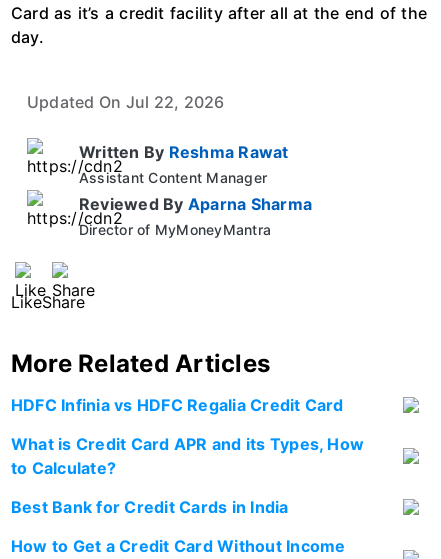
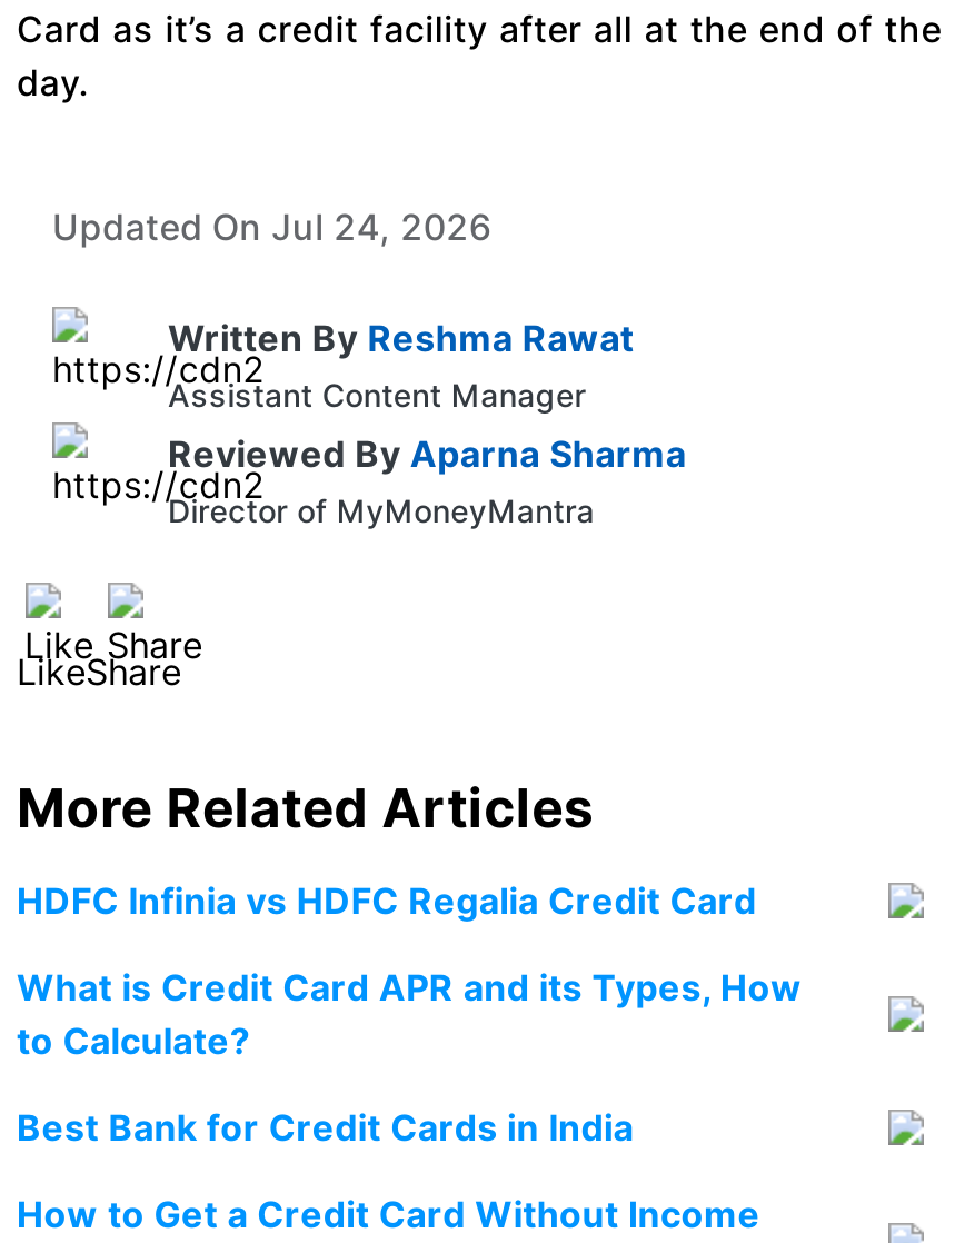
[27,92,225,112] Updated On Jul 22, 2026 -> [52,205,492,249] Updated On Jul 24, 2026

